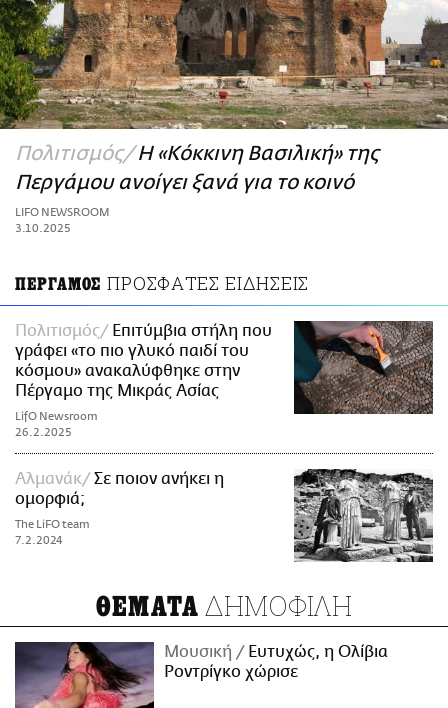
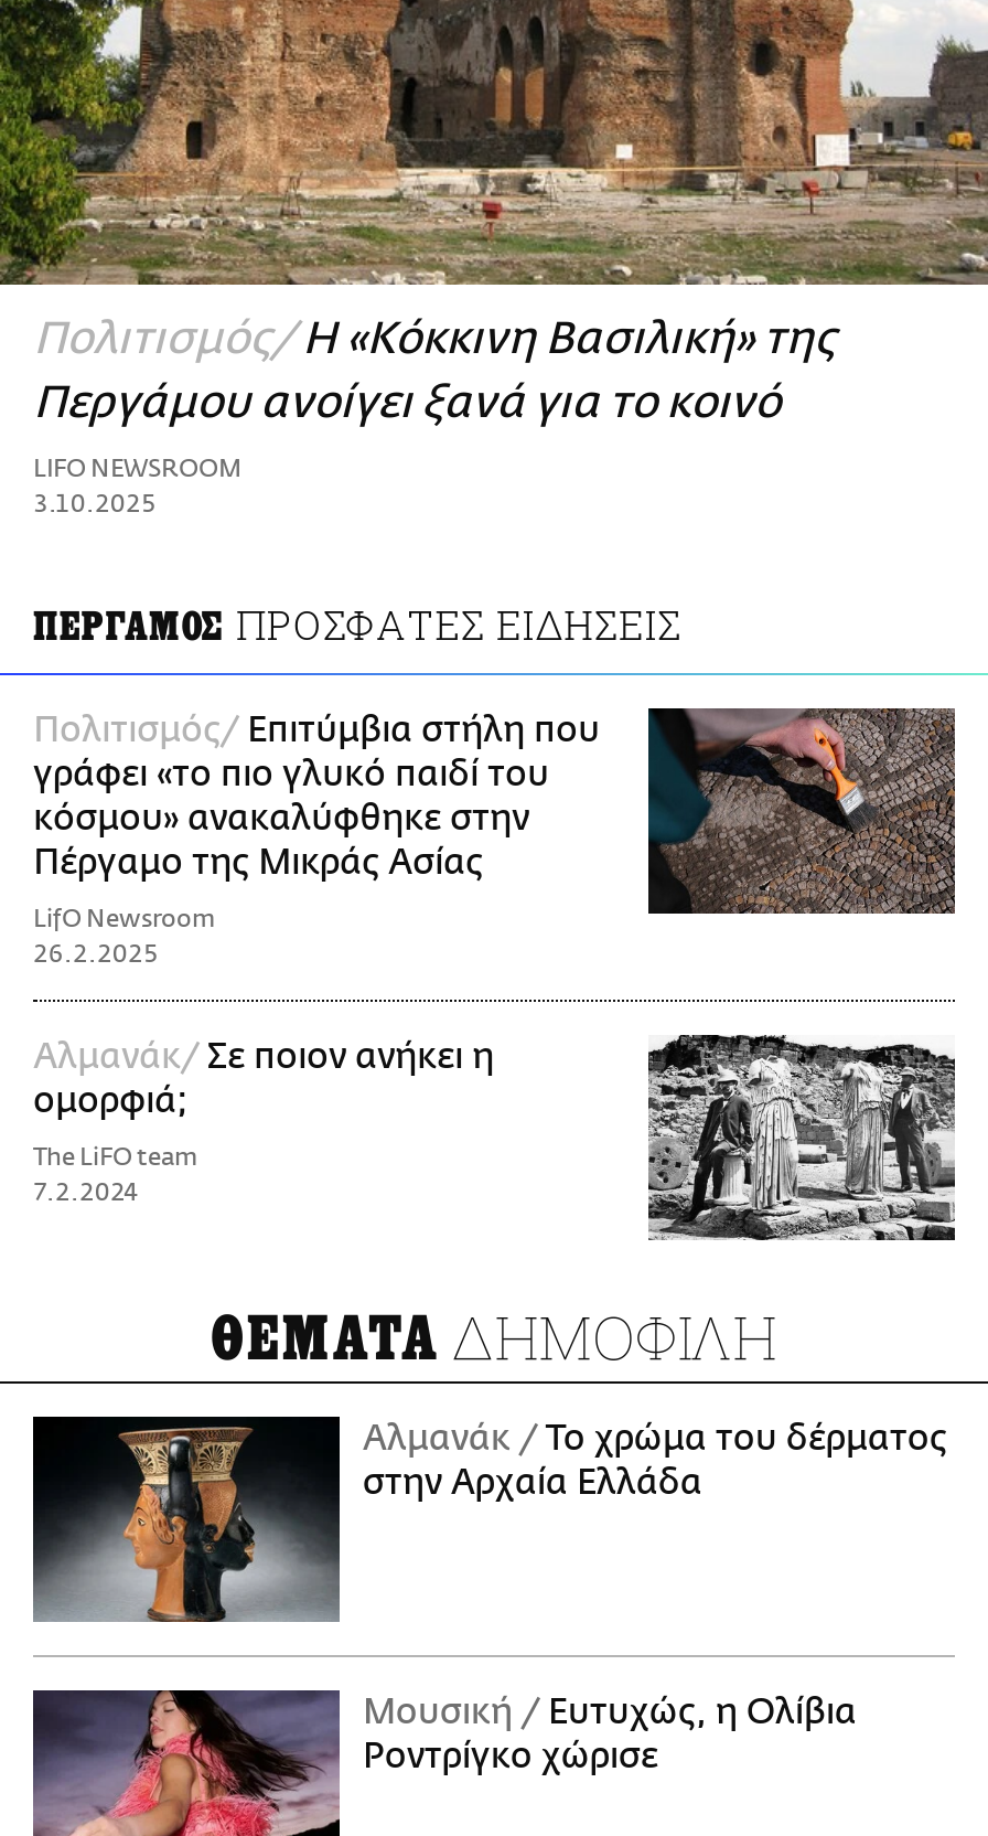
none -> [31,1415,947,1624] [image] | Αλμανάκ Το χρώμα του δέρματος | στην Αρχαία Ελλάδα

